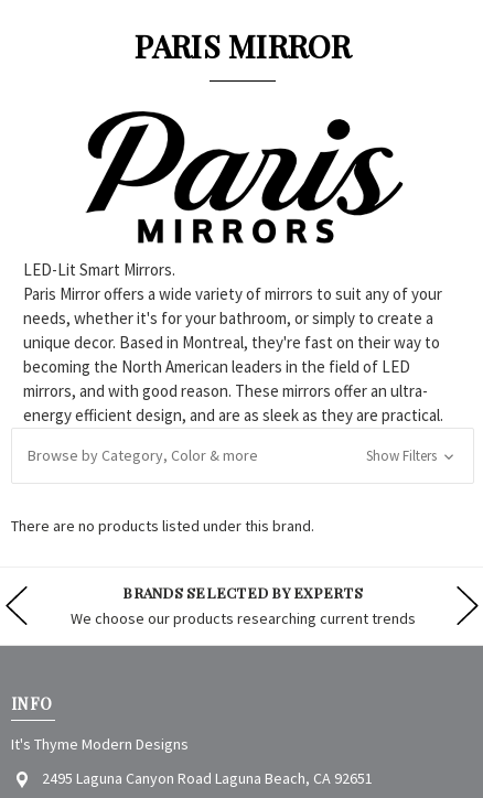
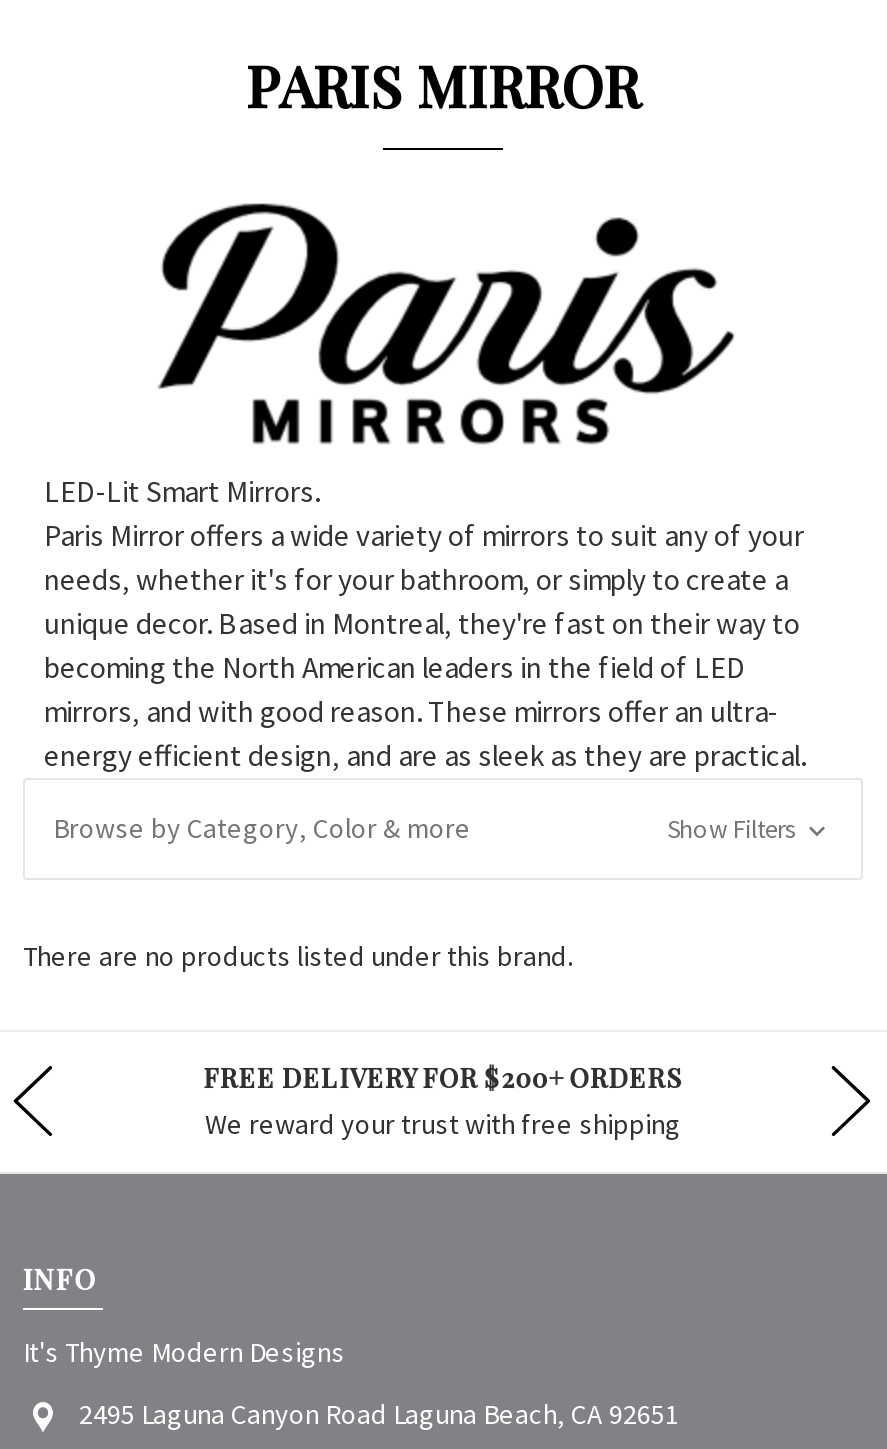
[70,583,415,628] BRANDS SELECTED BY EXPERTS | We choose our products researching current trends -> [203,1060,683,1142] FREE DELIVERY FOR $200+ ORDERS | We reward your trust with free shipping

